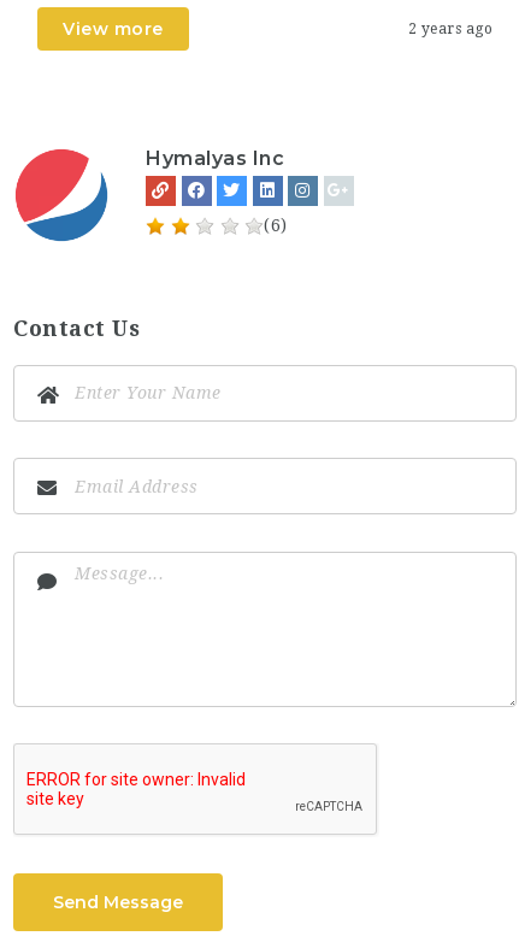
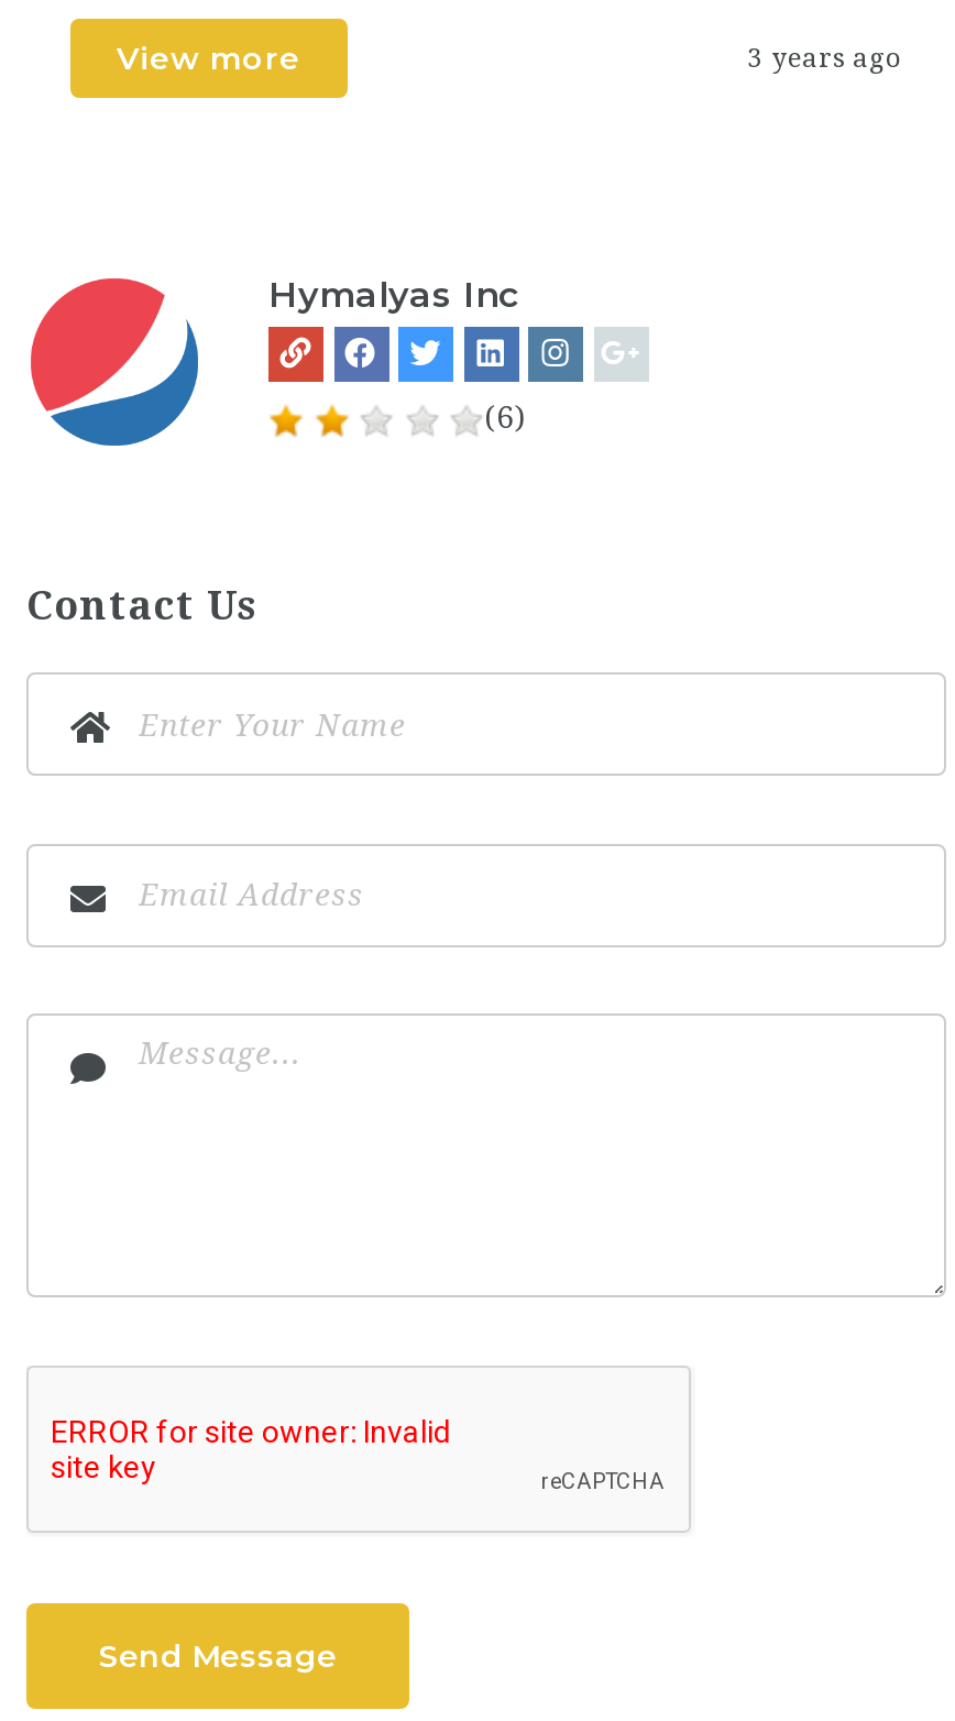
[408,20,493,37] 2 years ago -> [747,44,902,75] 3 years ago

